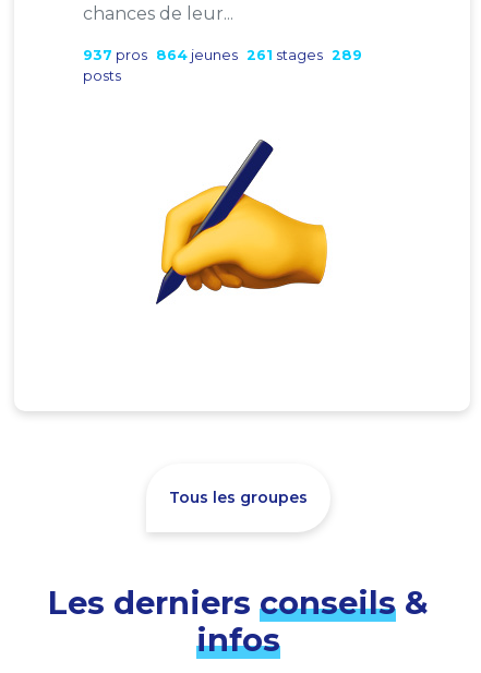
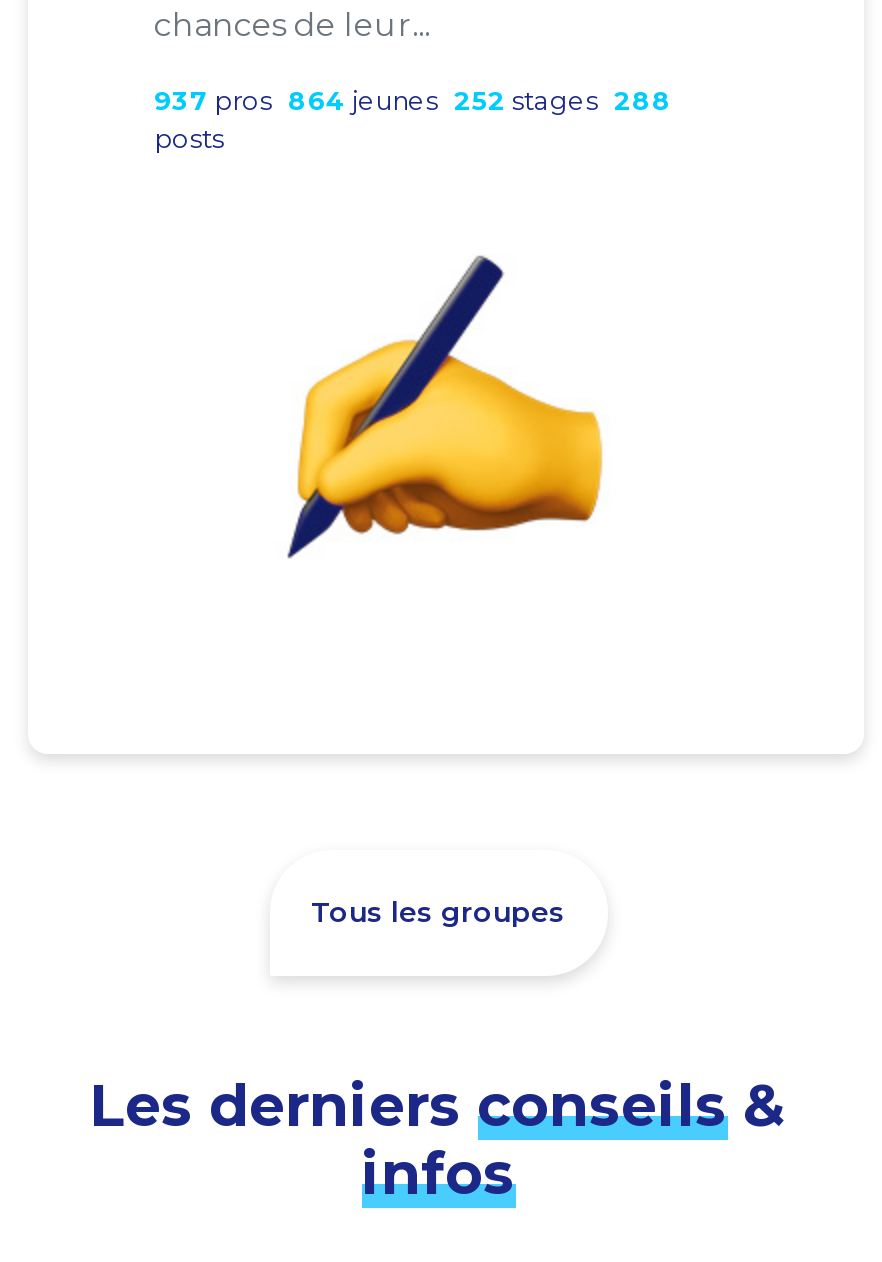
[83,47,362,63] 937 pros 864 jeunes 261 stages 289 -> [154,86,672,116] 937 pros 864 jeunes 252 stages 288

